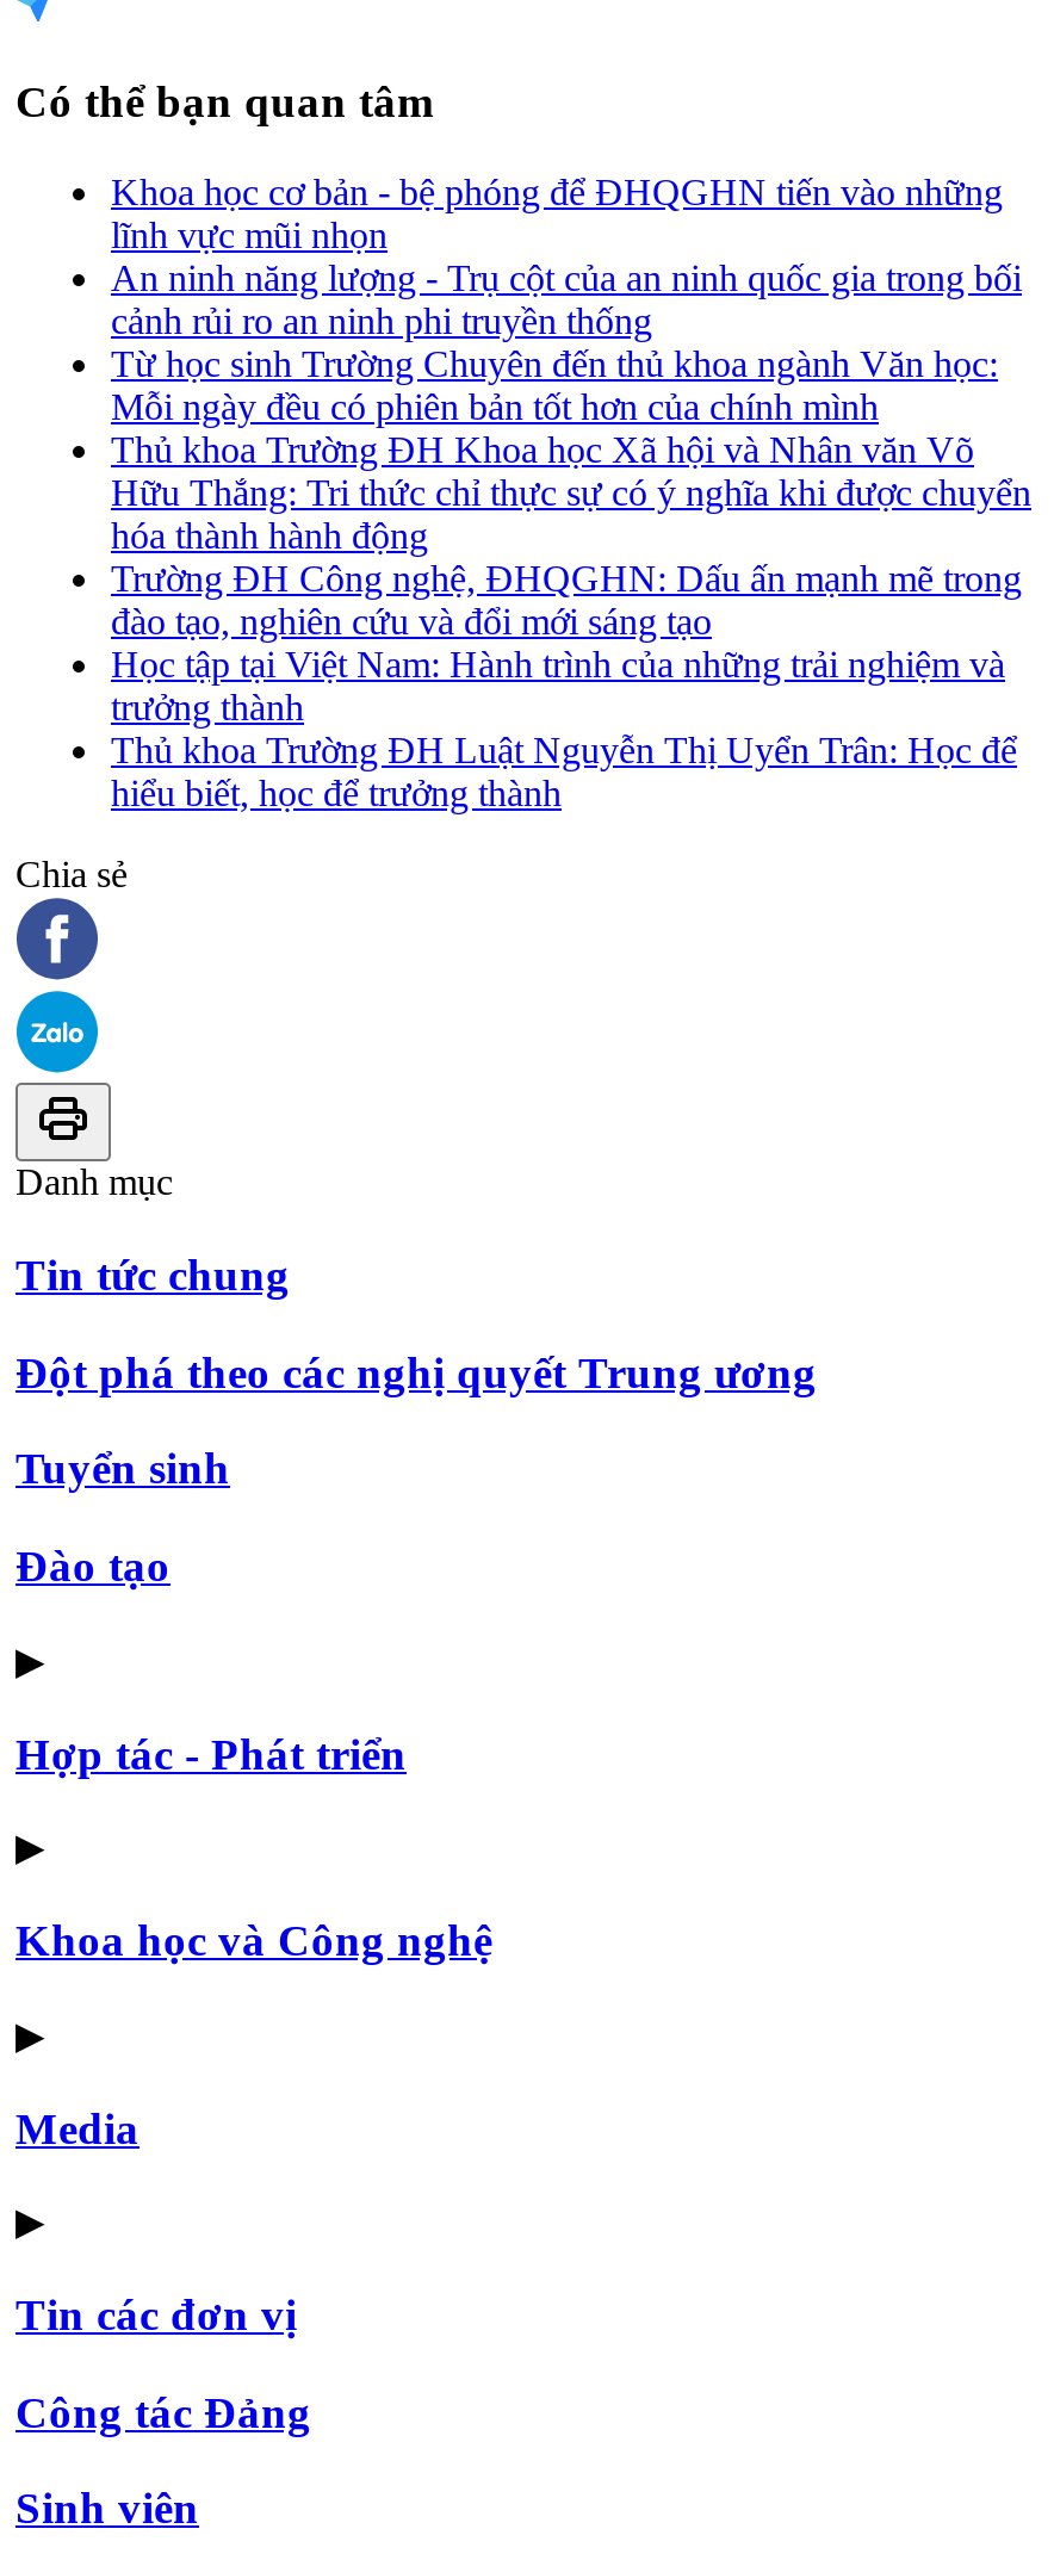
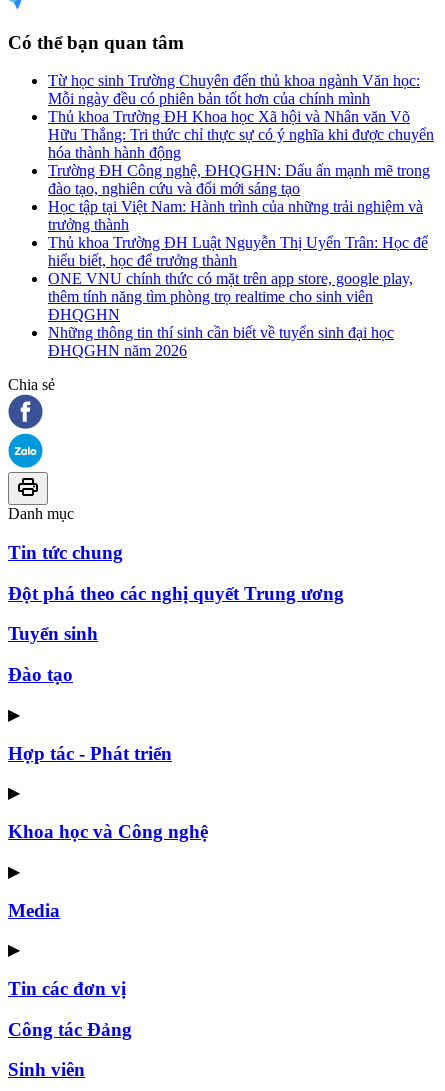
[111,172,1022,342] Khoa học cơ bản - bệ phóng để ĐHQGHN tiến vào những | lĩnh vực mũi nhọn | An ninh năng lượng - Trụ cột của an ninh quốc gia trong bối | cảnh rủi ro an ninh phi truyền thống -> none
moved [111,344,1031,814] -> [48,72,434,269]: Từ học sinh Trường Chuyên đến thủ khoa ngành Văn học: | Mỗi ngày đều có phiên bản tốt hơn của chính mình | Thủ khoa Trường ĐH Khoa học Xã hội và Nhân văn Võ | ... | Thủ khoa Trường ĐH Luật Nguyễn Thị Uyển Trân: Học để | hiểu biết, học để trưởng thành
none -> [48,270,413,359] ONE VNU chính thức có mặt trên app store, google play, | thêm tính năng tìm phòng trọ realtime cho sinh viên | ĐHQGHN | Những thông tin thí sinh cần biết về tuyển sinh đại học | ĐHQGHN năm 2026

